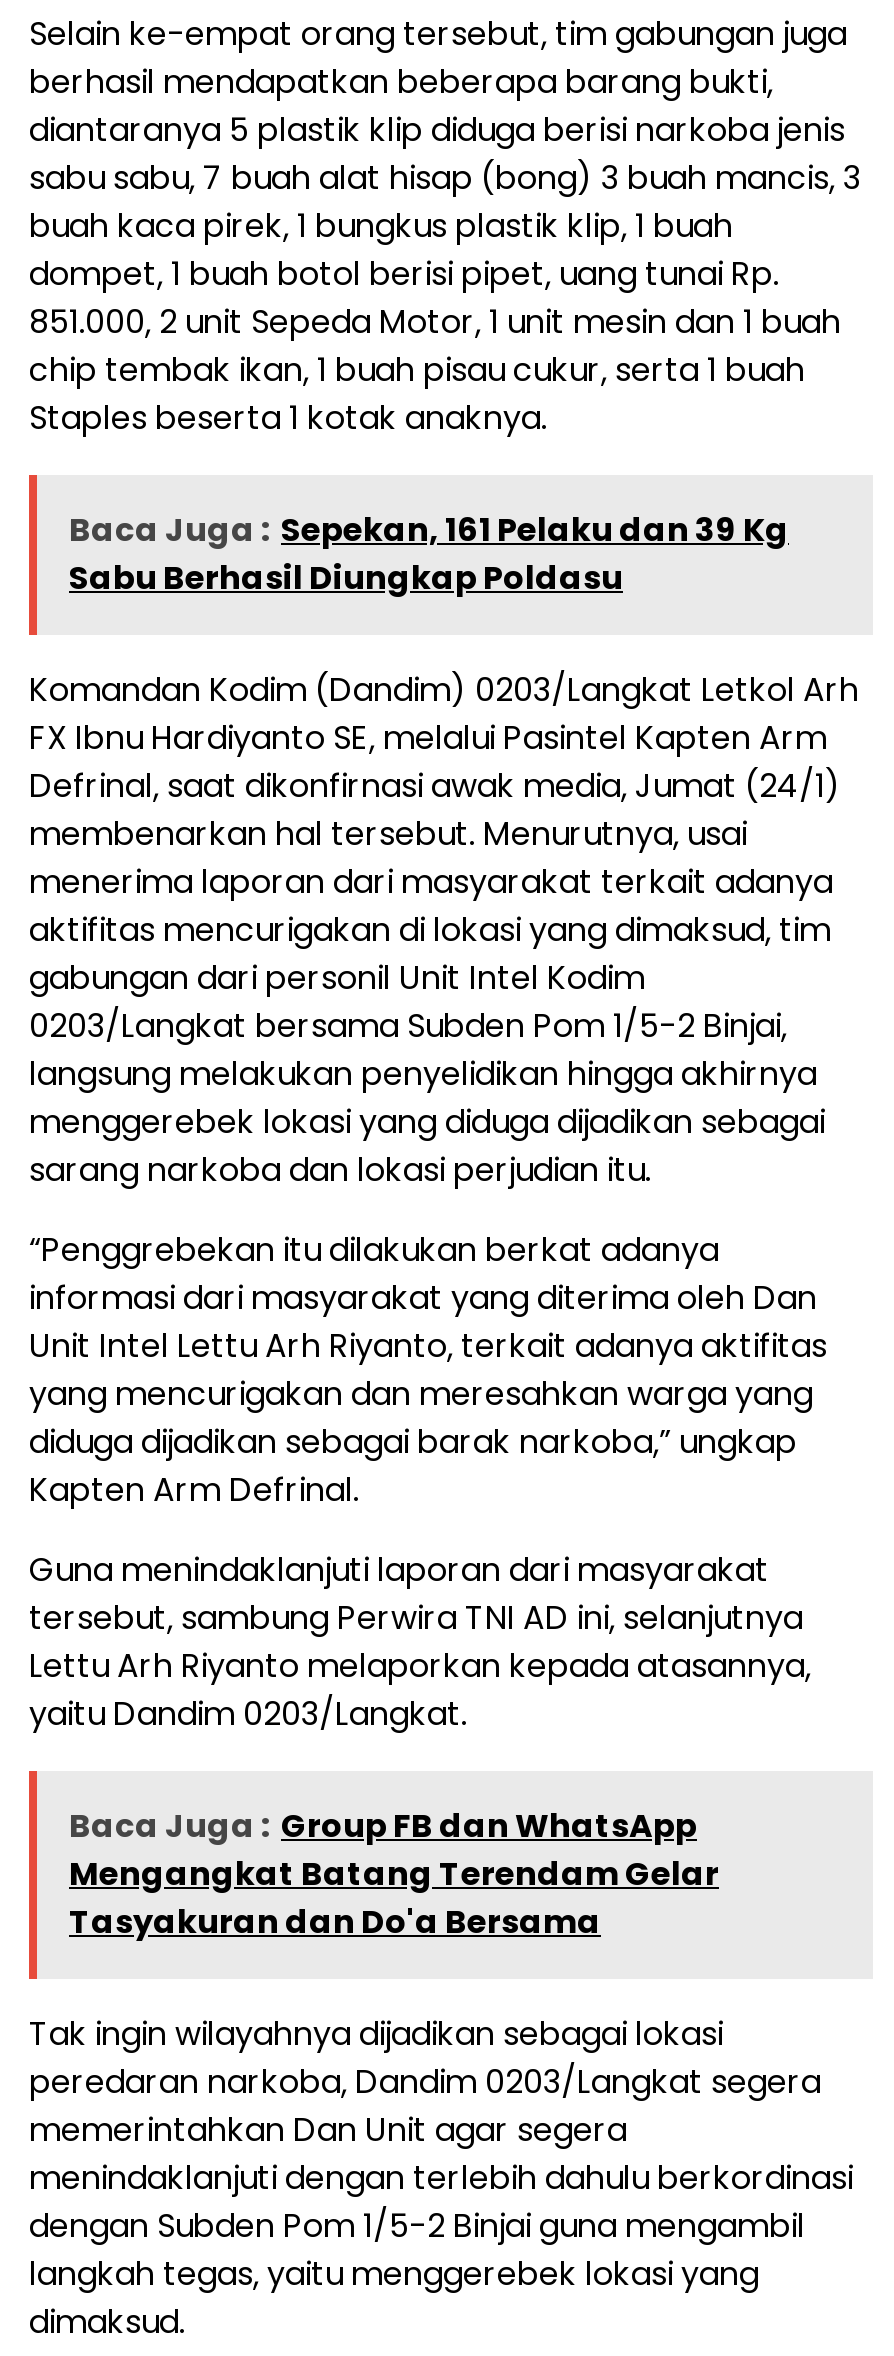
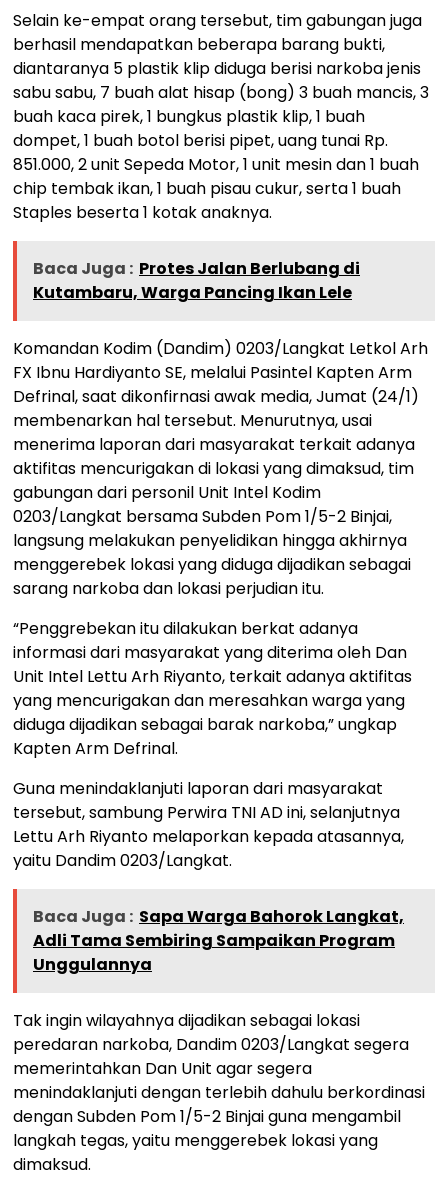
[69,506,789,600] Baca Juga : Sepekan, 161 Pelaku dan 39 Kg | Sabu Berhasil Diungkap Poldasu -> [33,257,360,304] Baca Juga : Protes Jalan Berlubang di | Kutambaru, Warga Pancing Ikan Lele
[69,1802,719,1944] Baca Juga : Group FB dan WhatsApp | Mengangkat Batang Terendam Gelar | Tasyakuran dan Do'a Bersama -> [33,905,404,976] Baca Juga : Sapa Warga Bahorok Langkat, | Adli Tama Sembiring Sampaikan Program | Unggulannya

